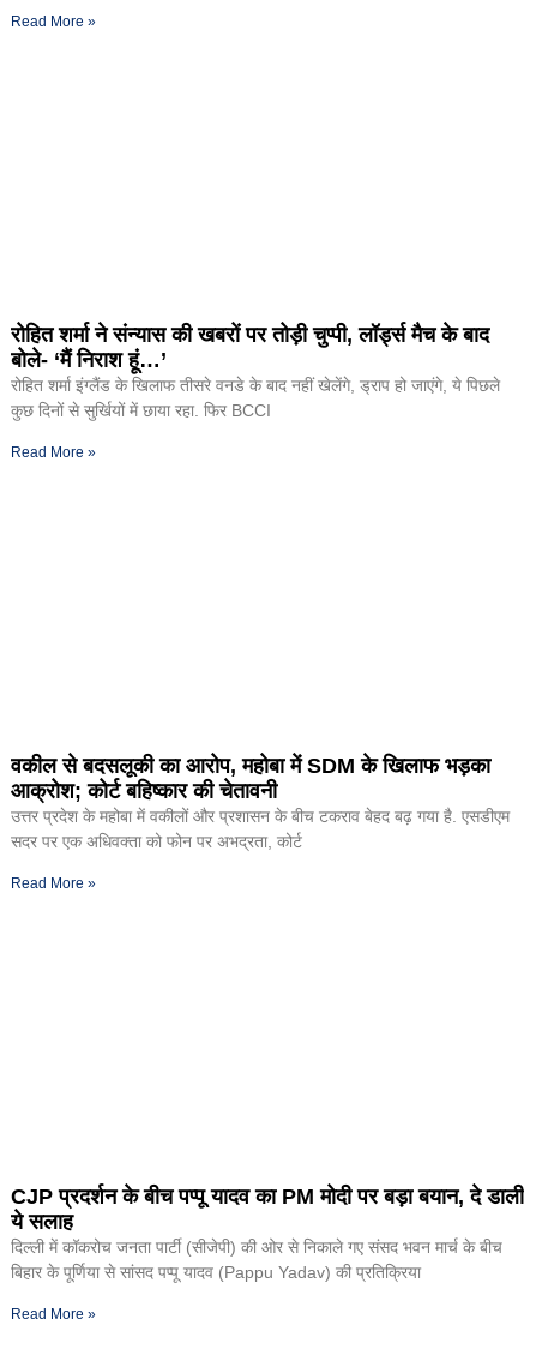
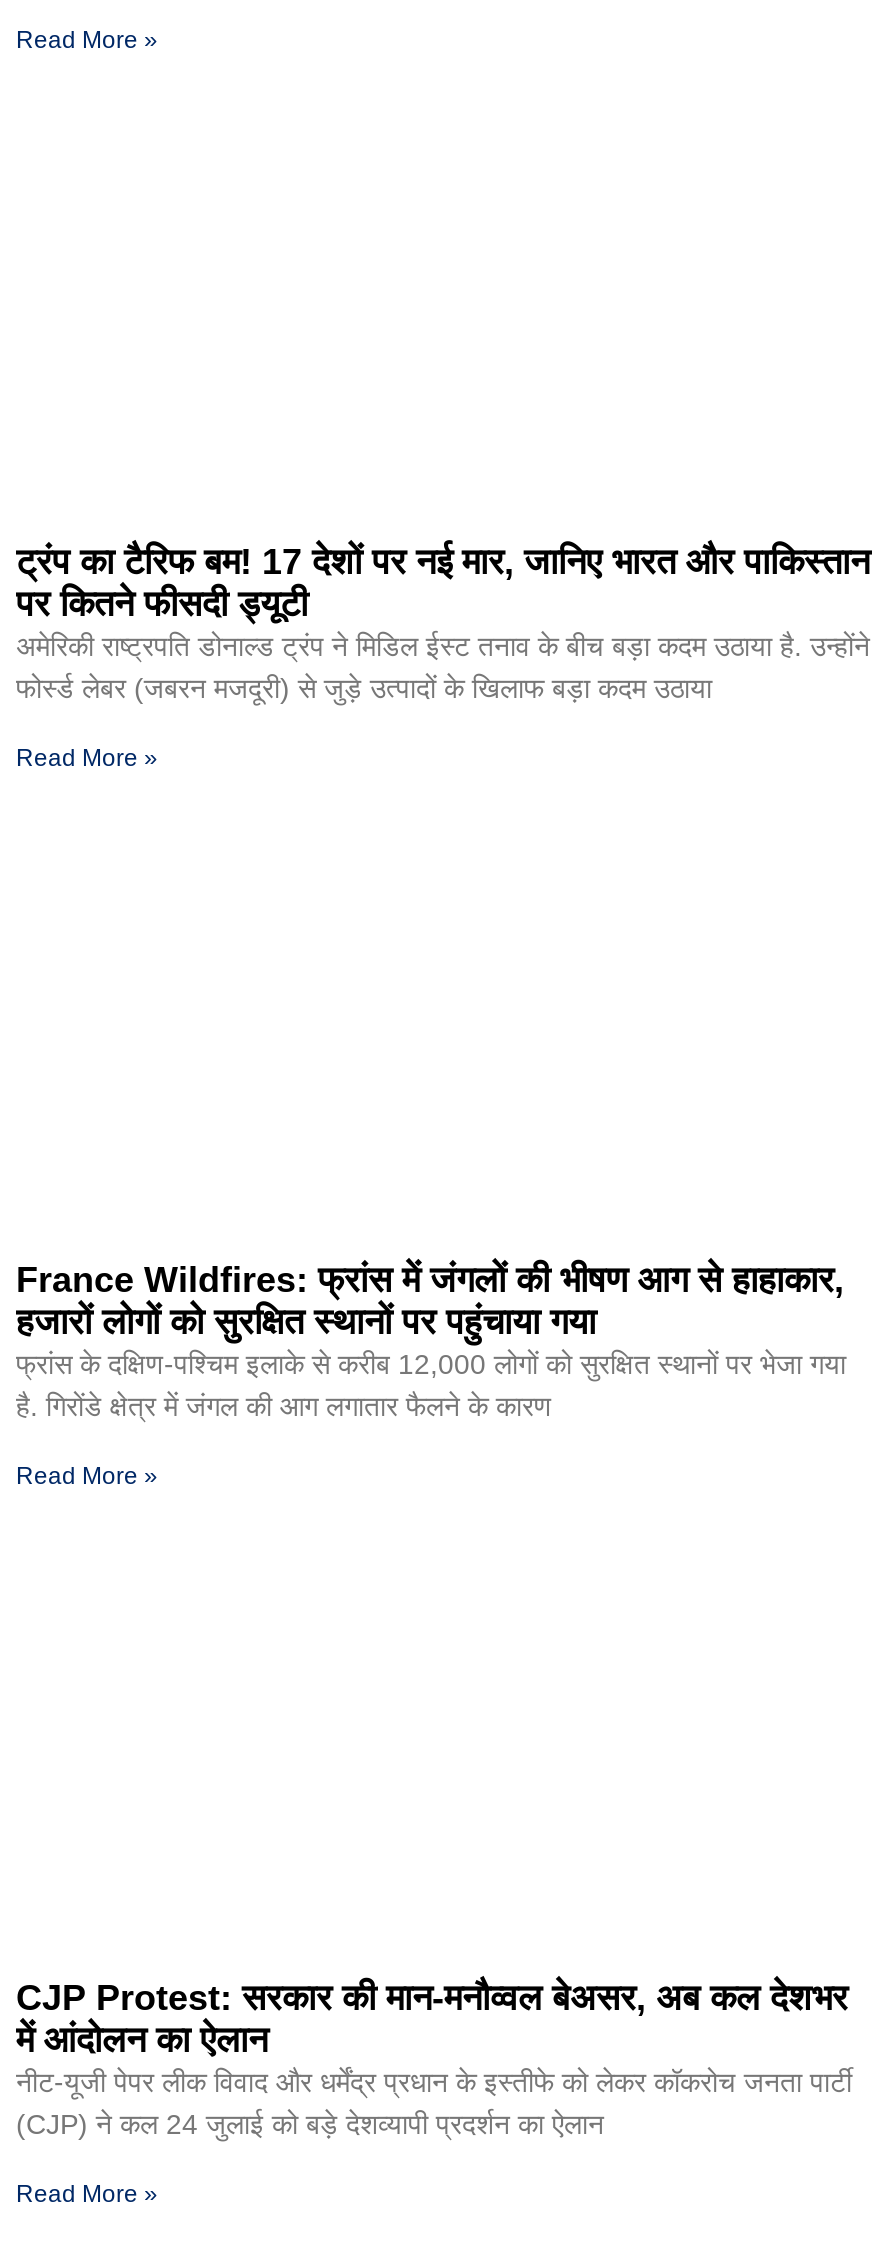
[11,322,500,420] रोहित शर्मा ने संन्यास की खबरों पर तोड़ी चुप्पी, लॉर्ड्स मैच के बाद | बोले- ‘मैं निराश हूं…’ | रोहित शर्मा इंग्लैंड के खिलाफ तीसरे वनडे के बाद नहीं खेलेंगे, ड्राप हो जाएंगे, ये पिछले | कुछ दिनों से सुर्खियों में छाया रहा. फिर BCCI -> [16,542,870,704] ट्रंप का टैरिफ बम! 17 देशों पर नई मार, जानिए भारत और पाकिस्तान | पर कितने फीसदी ड्यूटी | अमेरिकी राष्ट्रपति डोनाल्ड ट्रंप ने मिडिल ईस्ट तनाव के बीच बड़ा कदम उठाया है. उन्होंने | फोर्स्ड लेबर (जबरन मजदूरी) से जुड़े उत्पादों के खिलाफ बड़ा कदम उठाया
[11,753,510,850] वकील से बदसलूकी का आरोप, महोबा में SDM के खिलाफ भड़का | आक्रोश; कोर्ट बहिष्कार की चेतावनी | उत्तर प्रदेश के महोबा में वकीलों और प्रशासन के बीच टकराव बेहद बढ़ गया है. एसडीएम | सदर पर एक अधिवक्ता को फोन पर अभद्रता, कोर्ट -> [16,1260,846,1422] France Wildfires: फ्रांस में जंगलों की भीषण आग से हाहाकार, | हजारों लोगों को सुरक्षित स्थानों पर पहुंचाया गया | फ्रांस के दक्षिण-पश्चिम इलाके से करीब 12,000 लोगों को सुरक्षित स्थानों पर भेजा गया | है. गिरोंडे क्षेत्र में जंगल की आग लगातार फैलने के कारण
[11,1184,524,1281] CJP प्रदर्शन के बीच पप्पू यादव का PM मोदी पर बड़ा बयान, दे डाली | ये सलाह | दिल्ली में कॉकरोच जनता पार्टी (सीजेपी) की ओर से निकाले गए संसद भवन मार्च के बीच | बिहार के पूर्णिया से सांसद पप्पू यादव (Pappu Yadav) की प्रतिक्रिया -> [16,1978,852,2140] CJP Protest: सरकार की मान-मनौव्वल बेअसर, अब कल देशभर | में आंदोलन का ऐलान | नीट-यूजी पेपर लीक विवाद और धर्मेंद्र प्रधान के इस्तीफे को लेकर कॉकरोच जनता पार्टी | (CJP) ने कल 24 जुलाई को बड़े देशव्यापी प्रदर्शन का ऐलान

